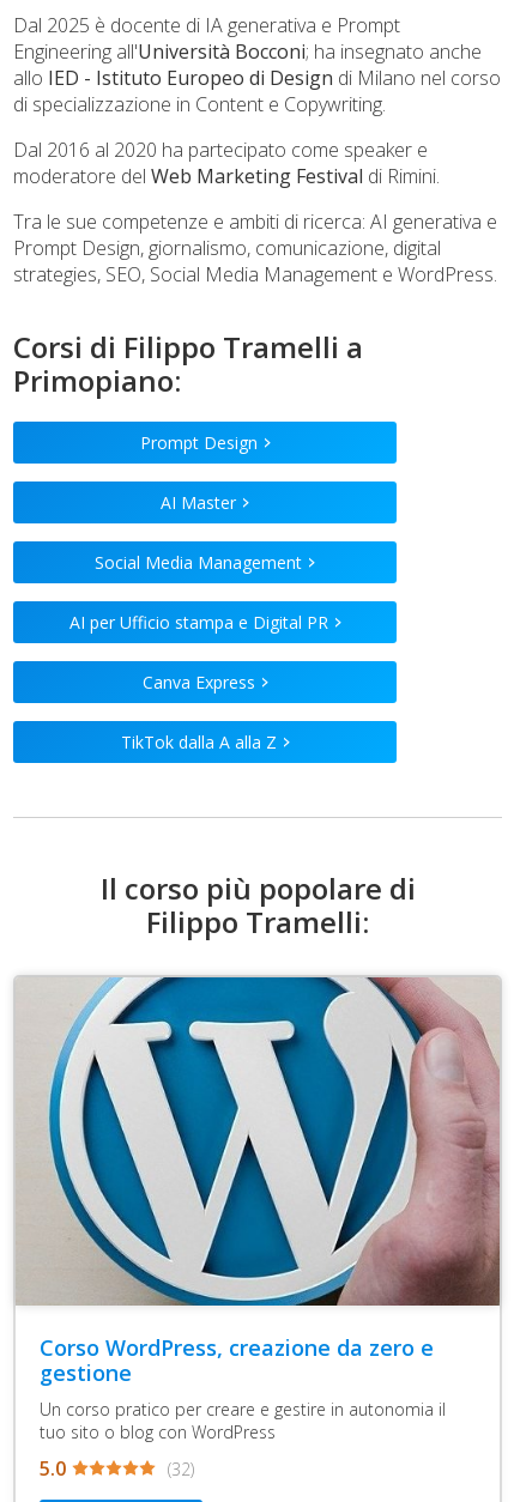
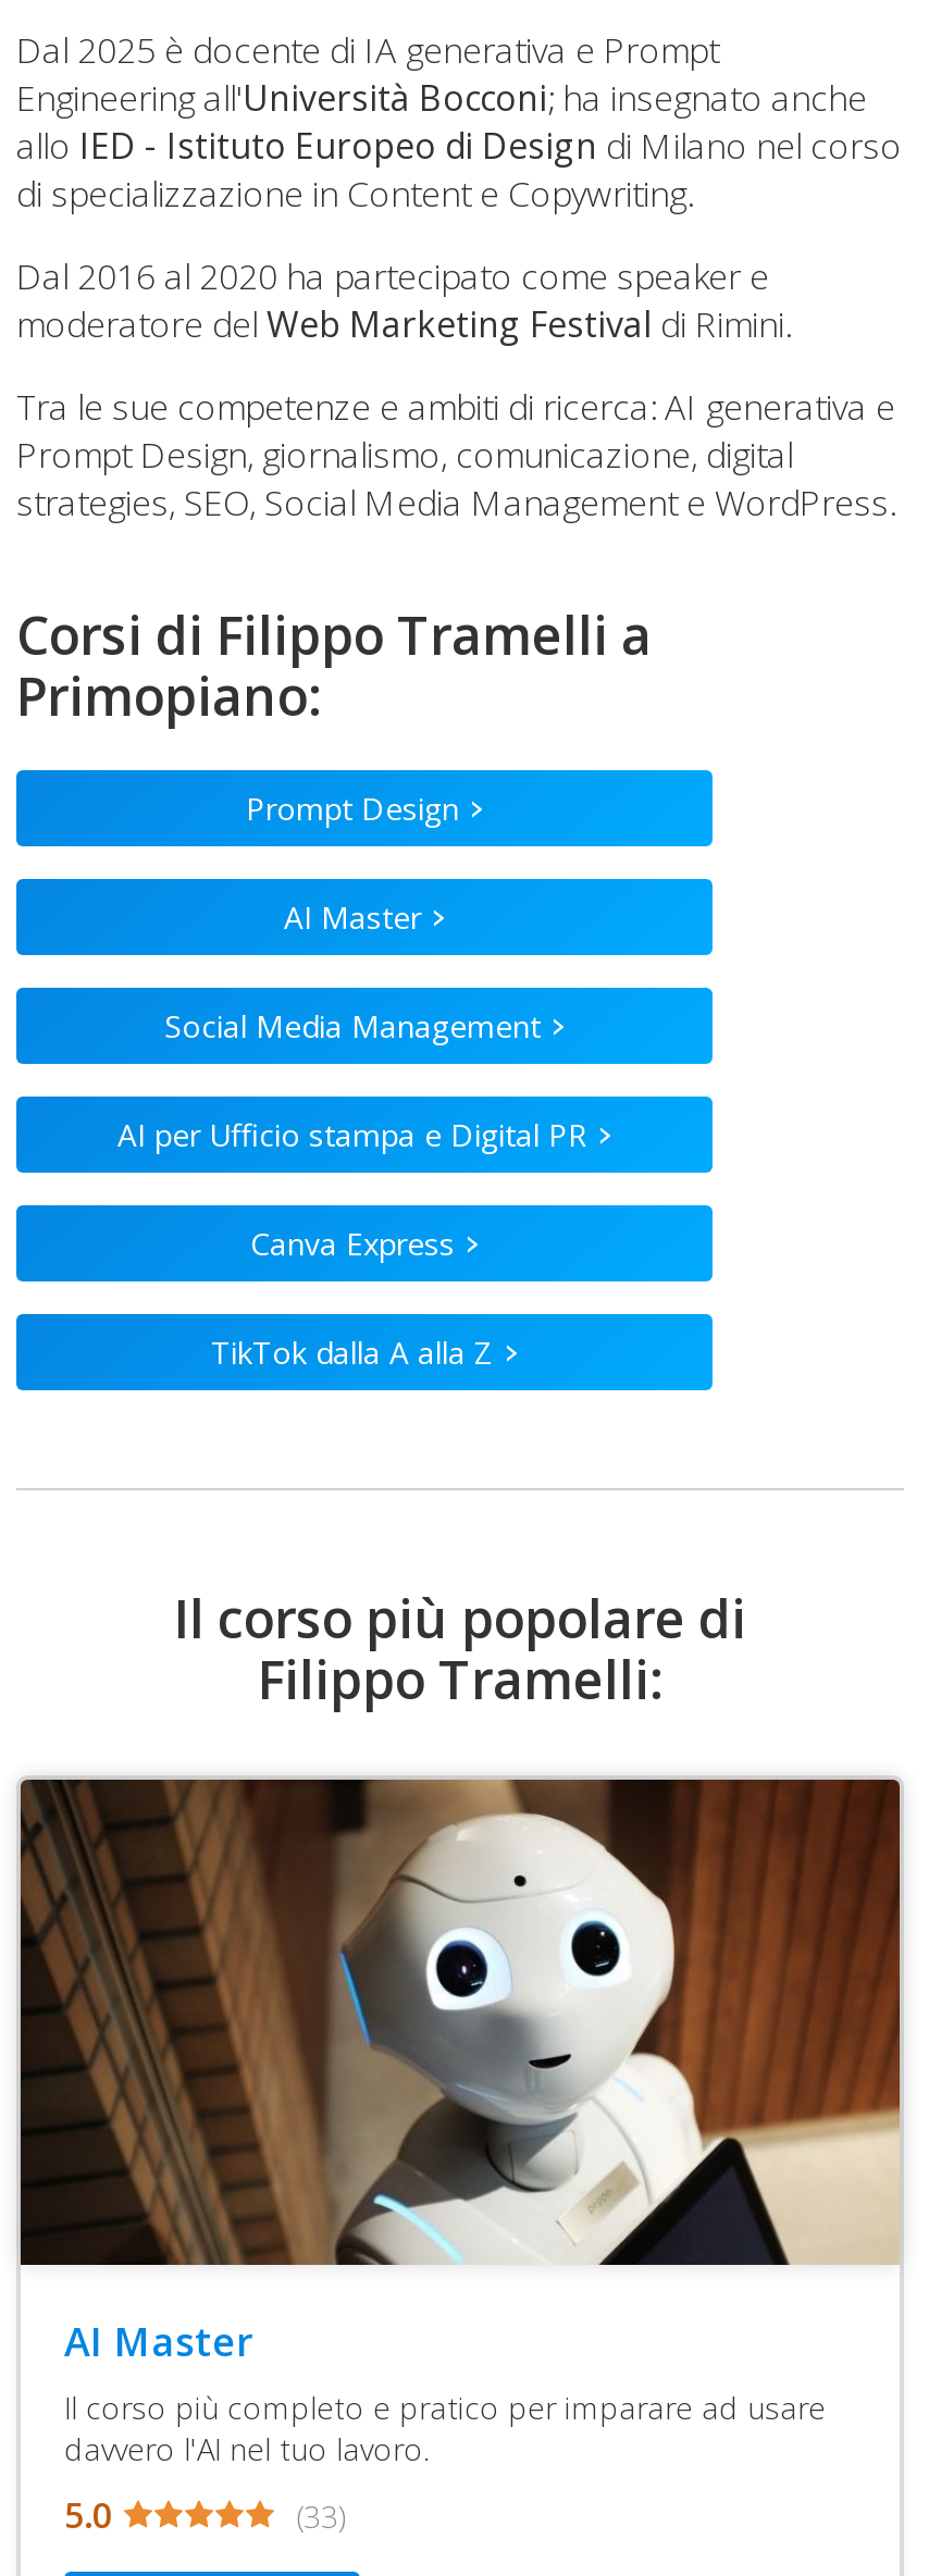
[16,976,501,1444] [image] | Corso WordPress, creazione da zero e | gestione | Un corso pratico per creare e gestire in autonomia il | tuo sito o blog con WordPress -> [18,1778,902,2470] [image] | AI Master | Il corso più completo e pratico per imparare ad usare | davvero l'AI nel tuo lavoro.
[168,1458,194,1480] (32) -> [297,2495,345,2536] (33)

